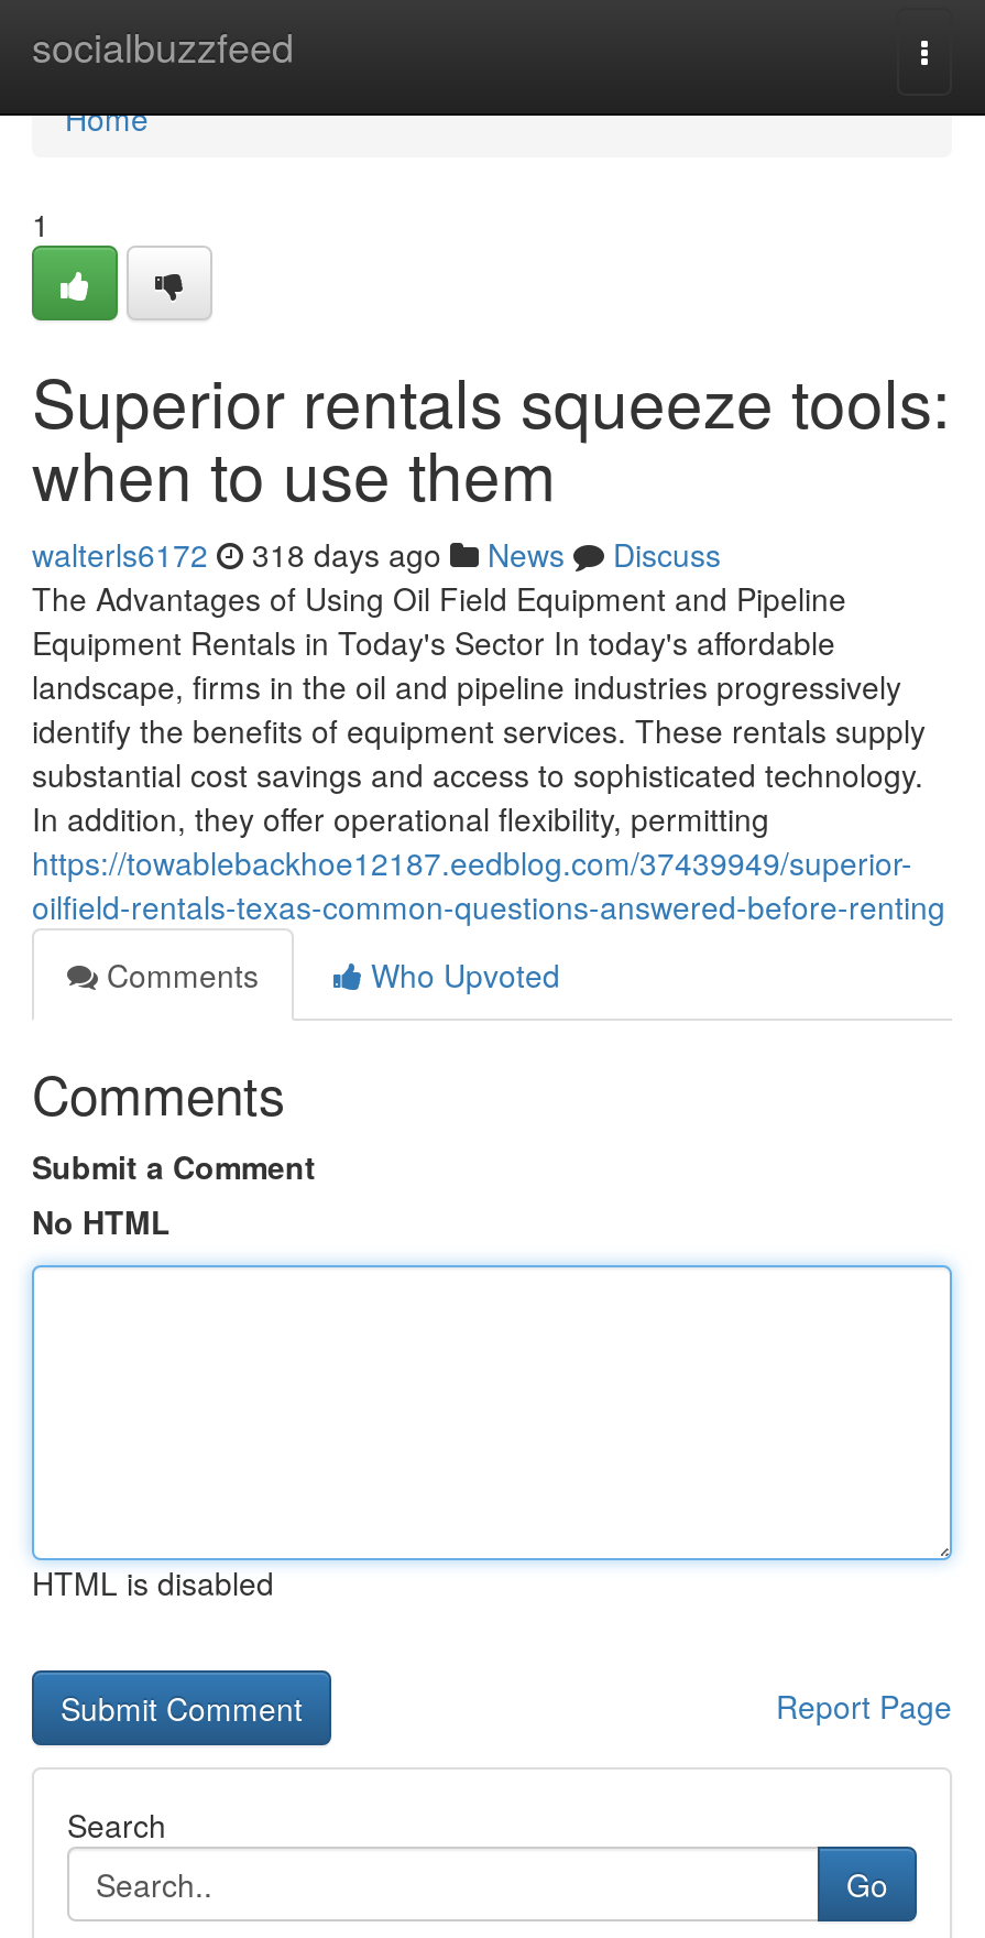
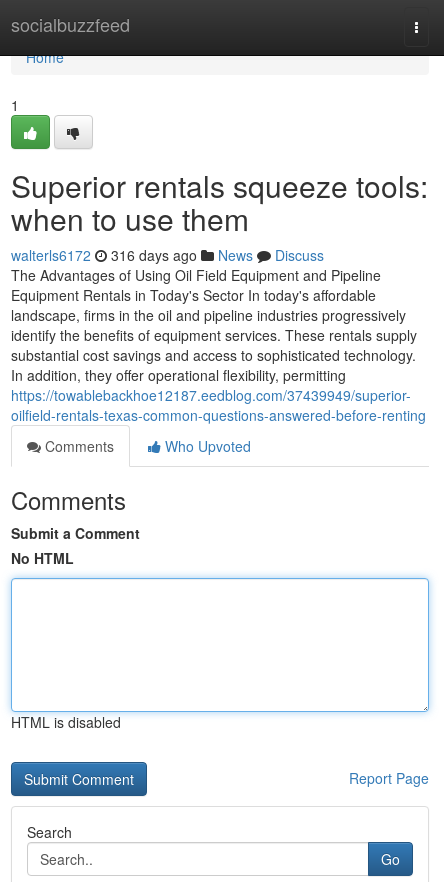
[32,532,721,576] walterls6172 318 days ago News Discuss -> [11,245,324,265] walterls6172 316 days ago News Discuss

